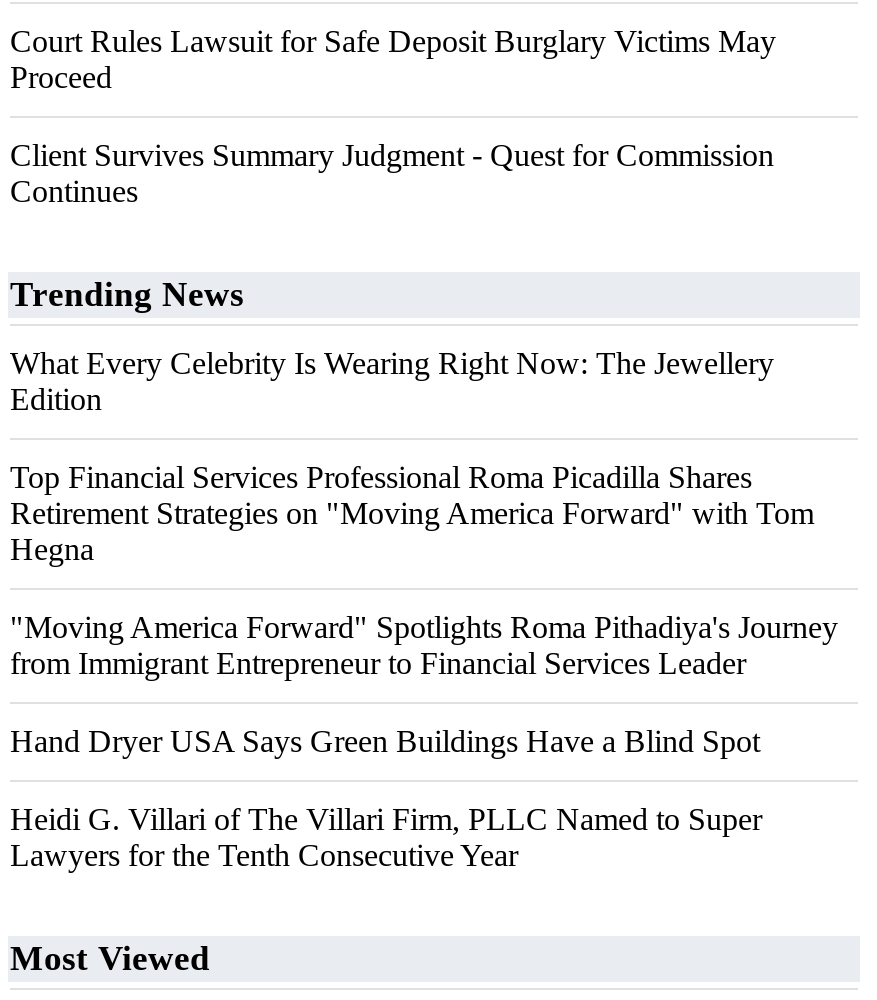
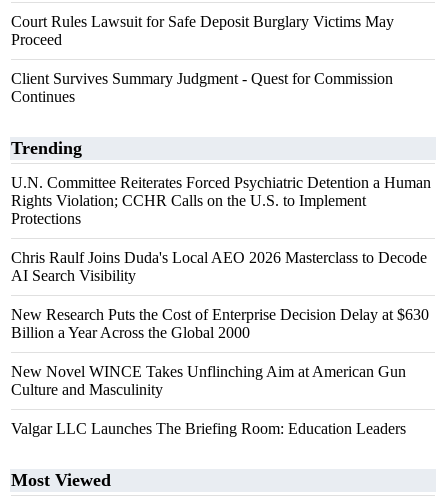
[10,275,244,315] Trending News -> [11,138,82,158] Trending
[10,347,774,417] What Every Celebrity Is Wearing Right Now: The Jewellery | Edition -> [11,174,431,227] U.N. Committee Reiterates Forced Psychiatric Detention a Human | Rights Violation; CCHR Calls on the U.S. to Implement | Protections
[10,461,814,567] Top Financial Services Professional Roma Picadilla Shares | Retirement Strategies on "Moving America Forward" with Tom | Hegna -> [11,249,427,284] Chris Raulf Joins Duda's Local AEO 2026 Masterclass to Decode | AI Search Visibility
[10,611,838,681] "Moving America Forward" Spotlights Roma Pithadiya's Journey | from Immigrant Entrepreneur to Financial Services Leader -> [11,306,429,341] New Research Puts the Cost of Enterprise Decision Delay at $630 | Billion a Year Across the Global 2000
[10,725,760,759] Hand Dryer USA Says Green Buildings Have a Blind Spot -> [11,363,406,398] New Novel WINCE Takes Unflinching Aim at American Gun | Culture and Masculinity
[10,803,762,873] Heidi G. Villari of The Villari Firm, PLLC Named to Super | Lawyers for the Tenth Consecutive Year -> [11,420,406,437] Valgar LLC Launches The Briefing Room: Education Leaders

